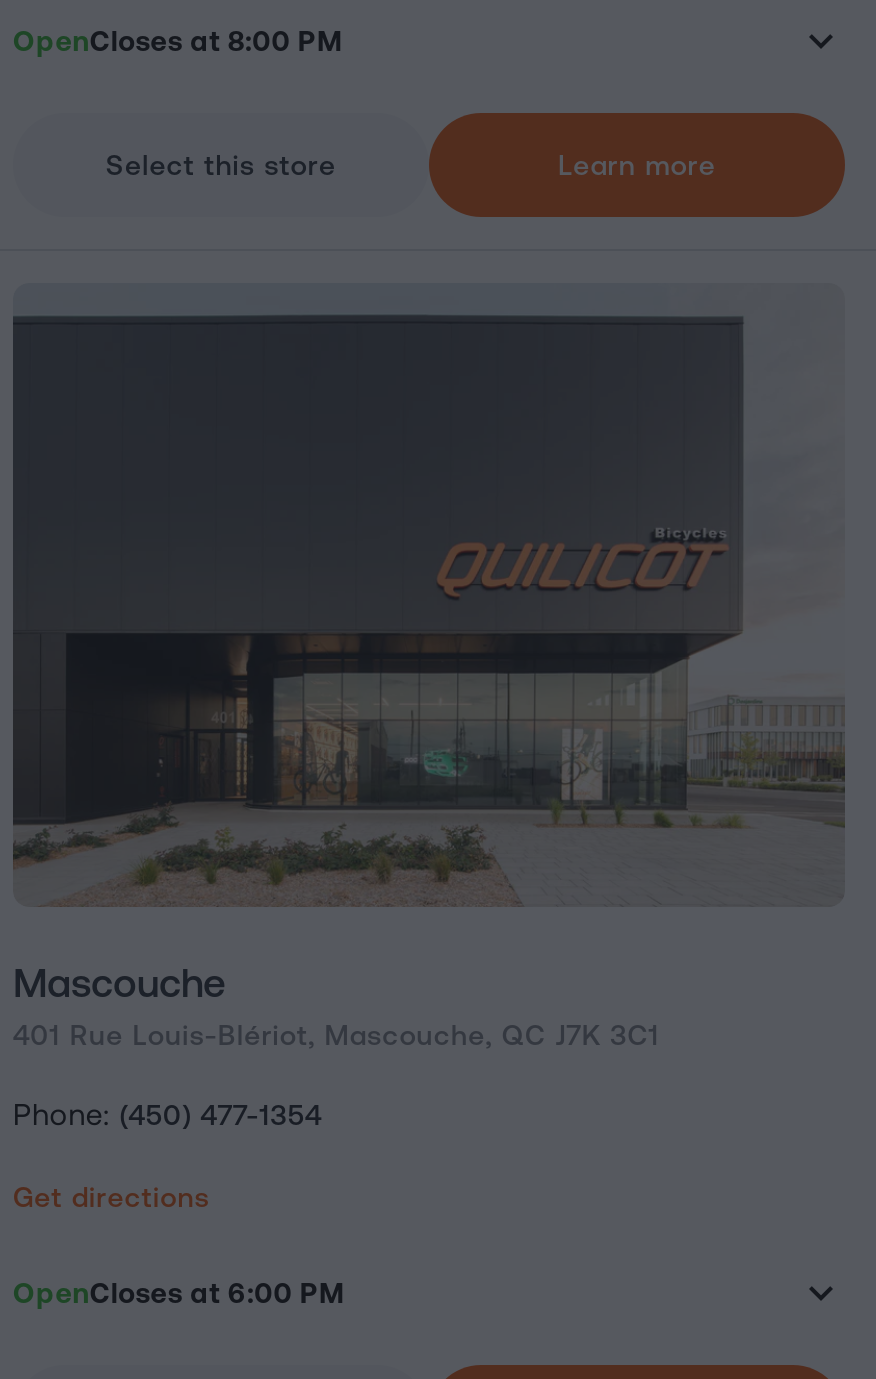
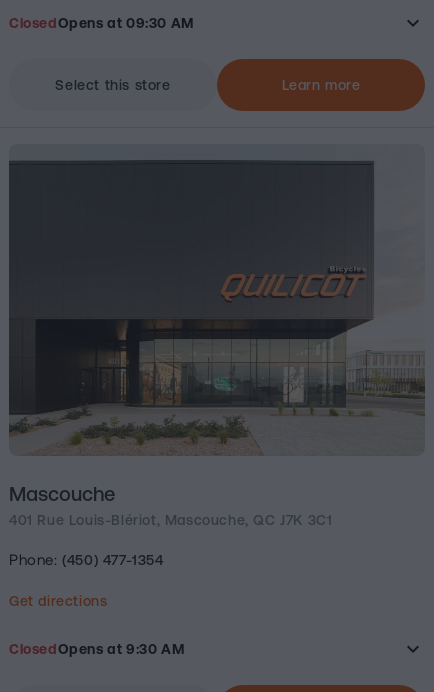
[13,25,342,57] OpenCloses at 8:00 PM -> [9,15,194,31] ClosedOpens at 09:30 AM
[13,1277,344,1309] OpenCloses at 6:00 PM -> [9,641,184,657] ClosedOpens at 9:30 AM

